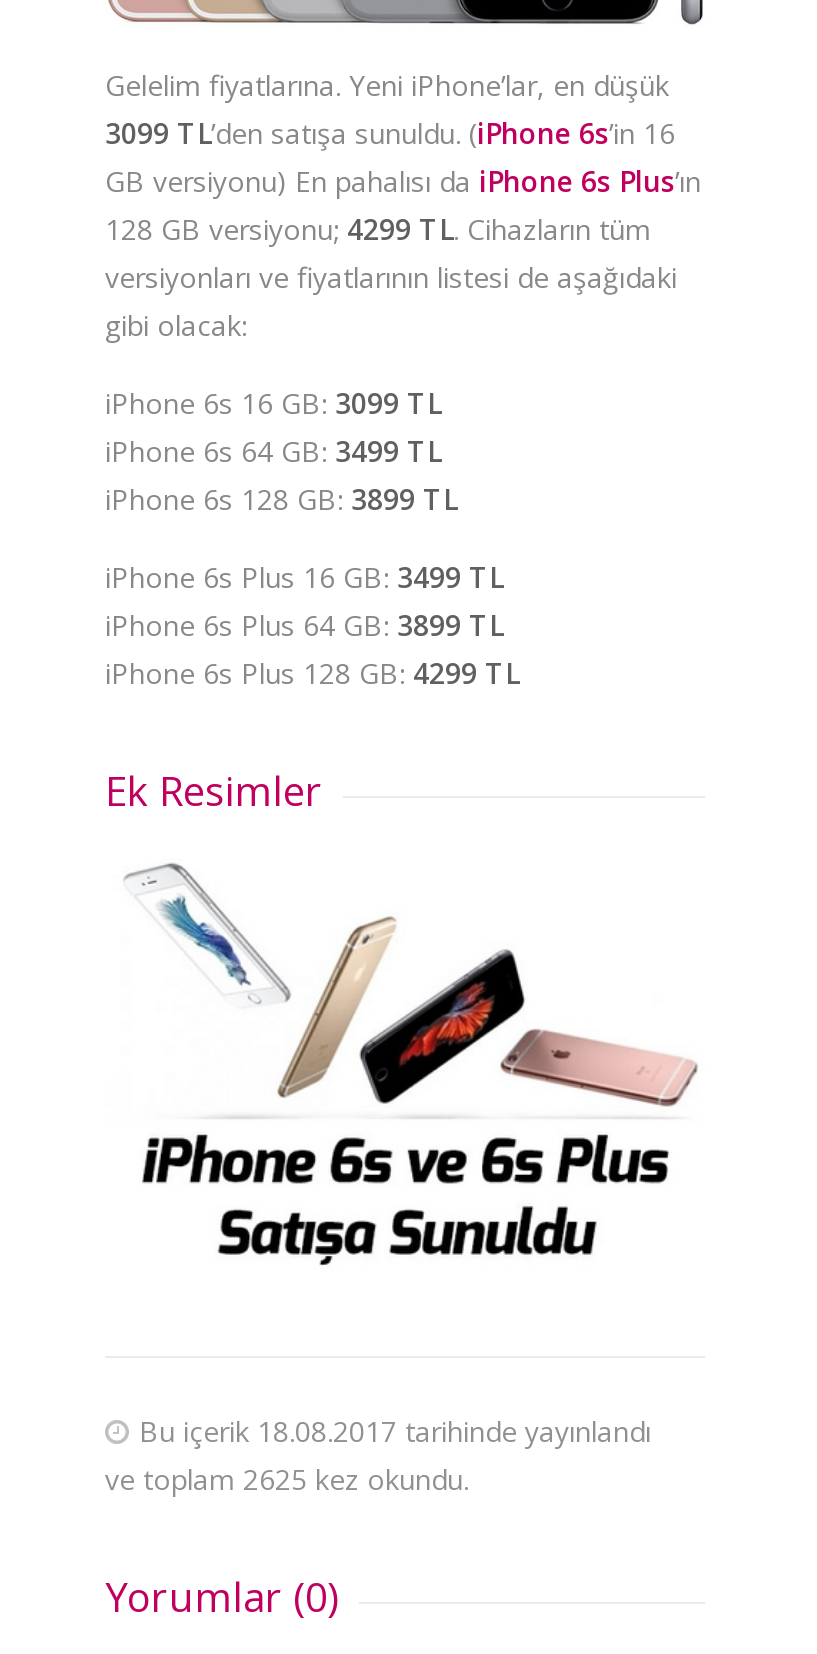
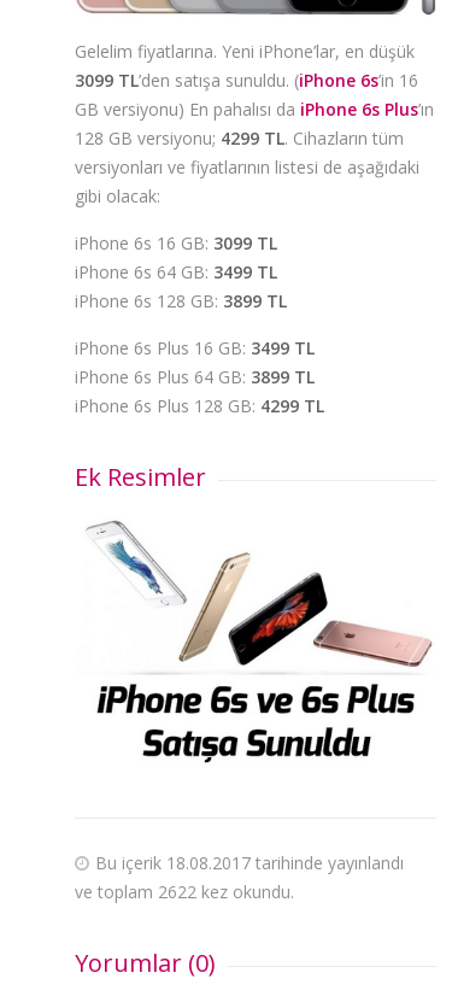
[105,1461,469,1499] ve toplam 2625 kez okundu. -> [75,881,294,903] ve toplam 2622 kez okundu.

